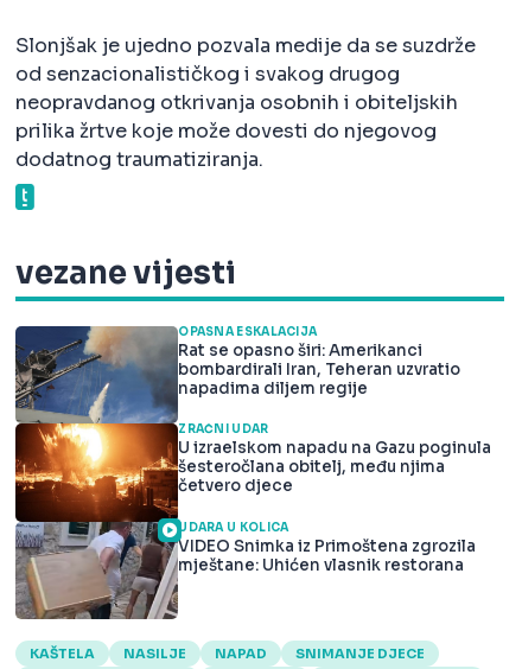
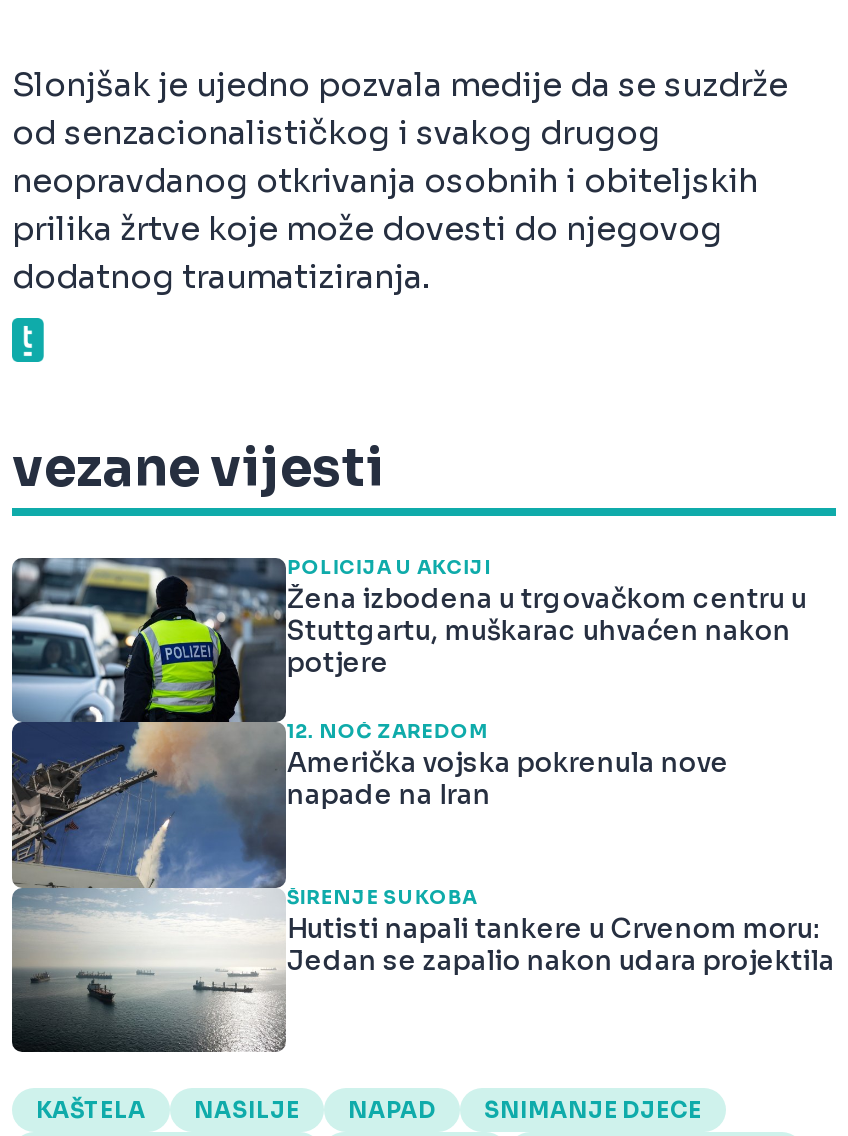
[14,325,461,620] [image] | OPASNA ESKALACIJA | Rat se opasno širi: Amerikanci | bombardirali Iran, Teheran uzvratio | napadima diljem regije -> [10,556,807,1054] [image] | POLICIJA U AKCIJI | Žena izbodena u trgovačkom centru u | Stuttgartu, muškarac uhvaćen nakon | potjere
[178,422,492,496] ZRAČNI UDAR | U izraelskom napadu na Gazu poginula | šesteročlana obitelj, među njima | četvero djece -> [287,720,729,812] 12. NOĆ ZAREDOM | Američka vojska pokrenula nove | napade na Iran
[178,520,476,575] UDARA U KOLICA | VIDEO Snimka iz Primoštena zgrozila | mještane: Uhićen vlasnik restorana -> [287,885,835,977] ŠIRENJE SUKOBA | Hutisti napali tankere u Crvenom moru: | Jedan se zapalio nakon udara projektila

